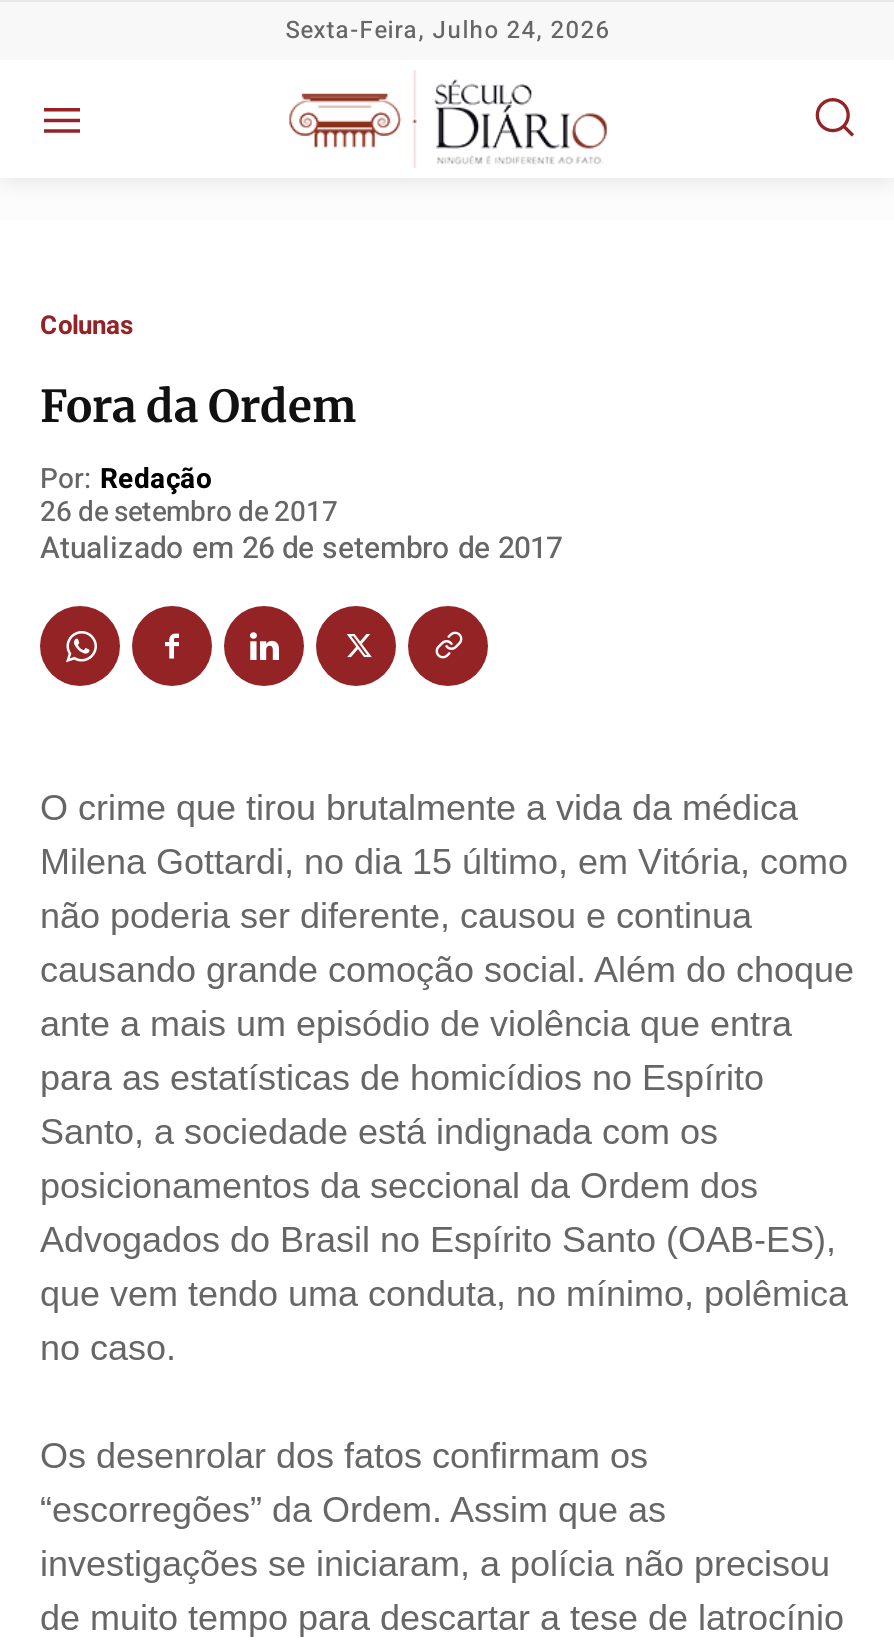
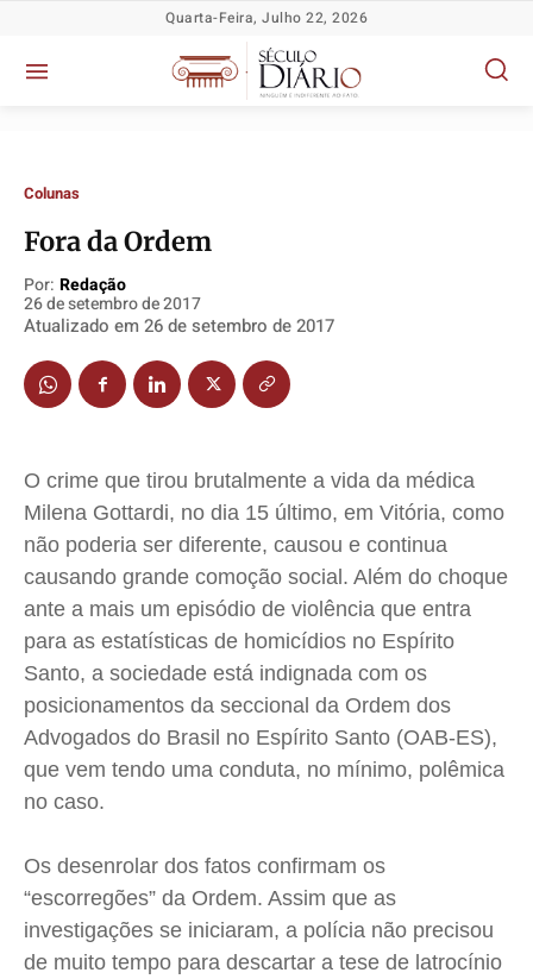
[286,12,610,48] Sexta-Feira, Julho 24, 2026 -> [165,7,368,29] Quarta-Feira, Julho 22, 2026

